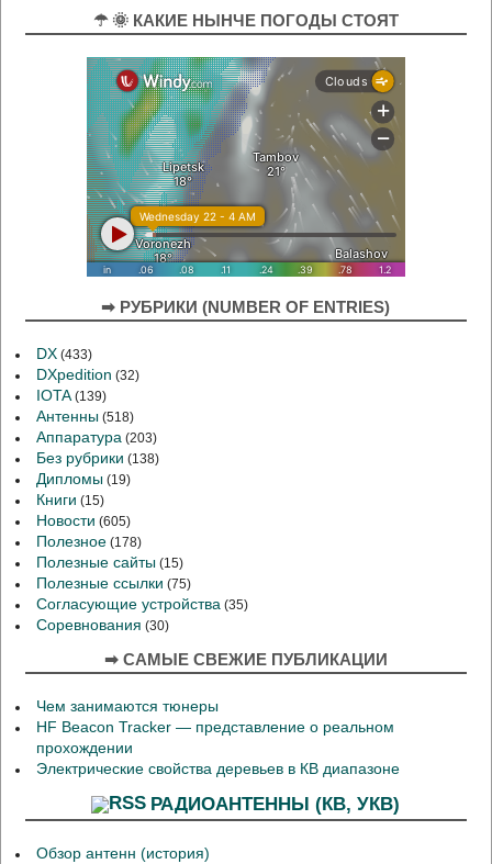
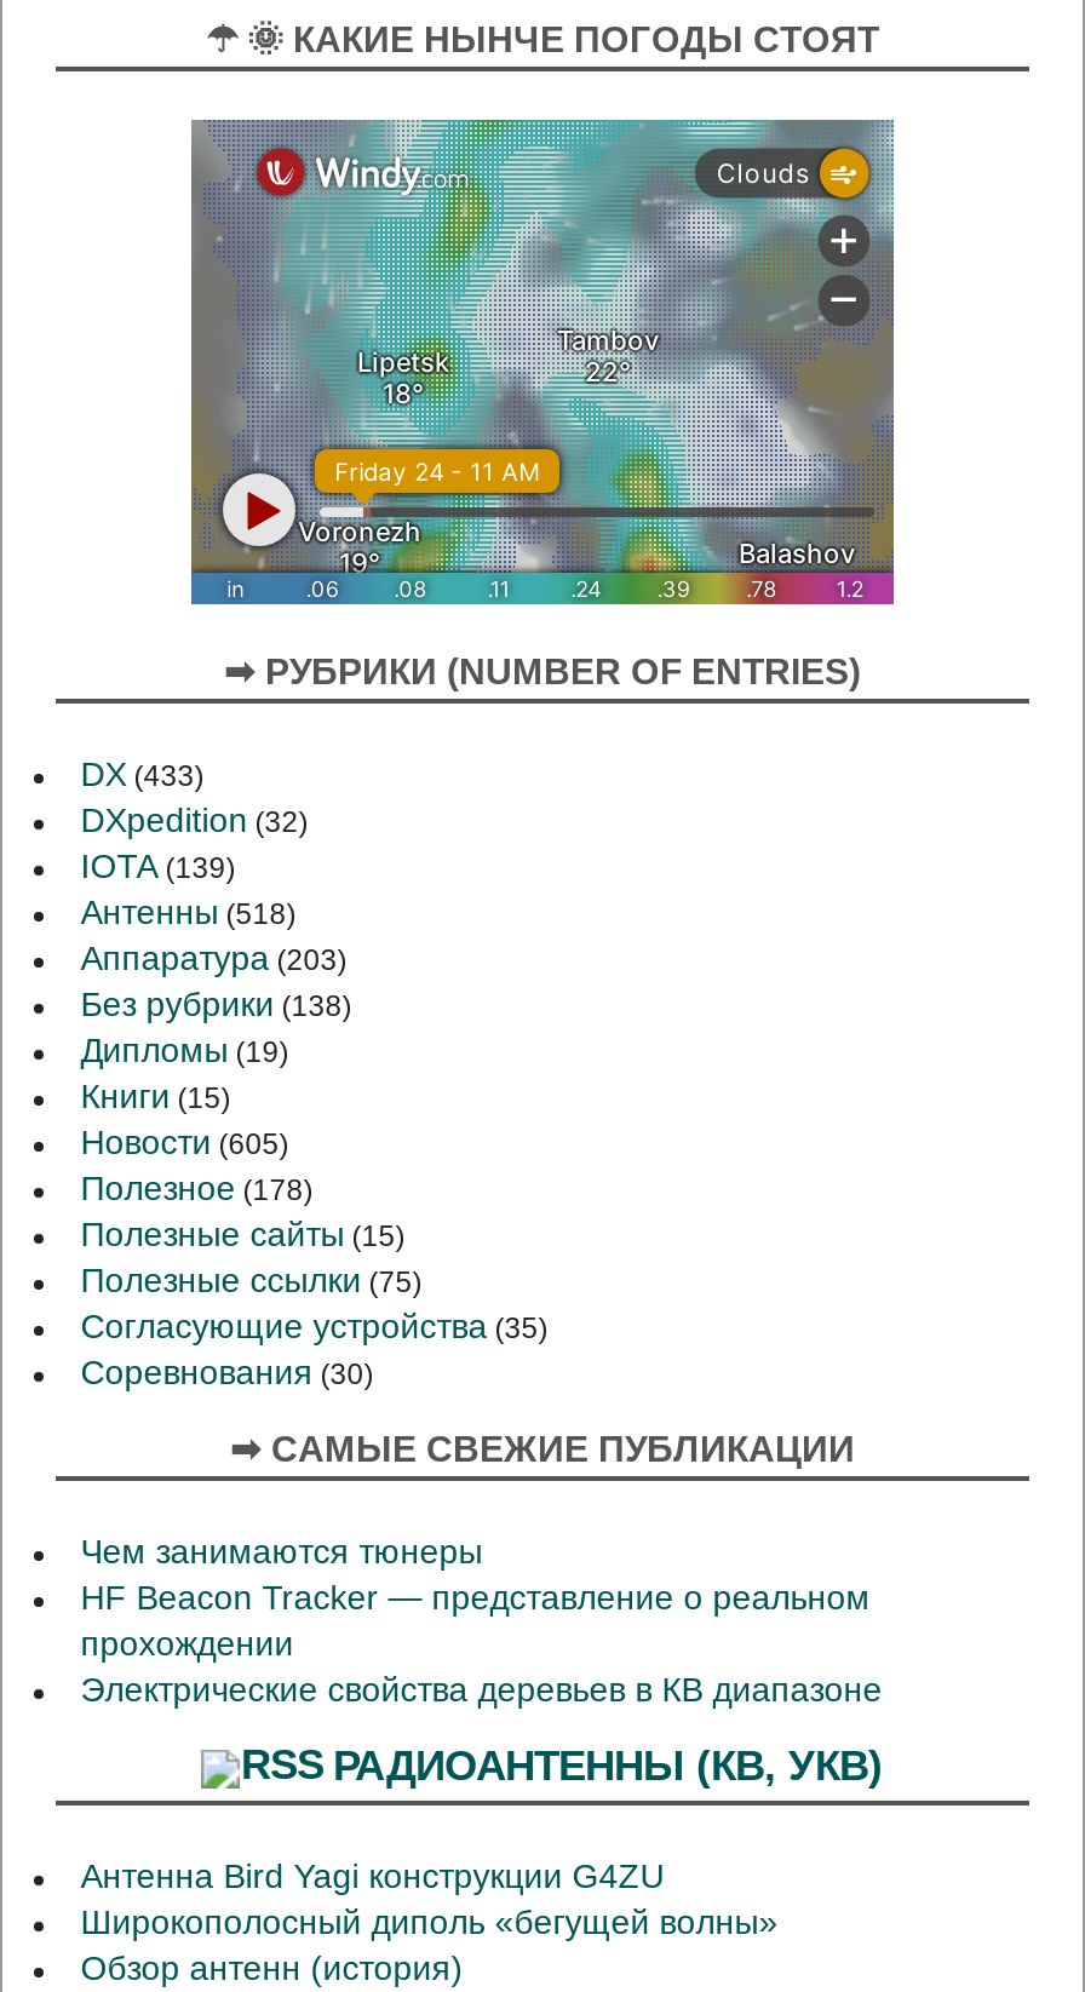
[87,56,406,262] [image] -> [191,117,896,573] [image]
none -> [81,1858,778,1940] Антенна Bird Yagi конструкции G4ZU | Широкополосный диполь «бегущей волны»

